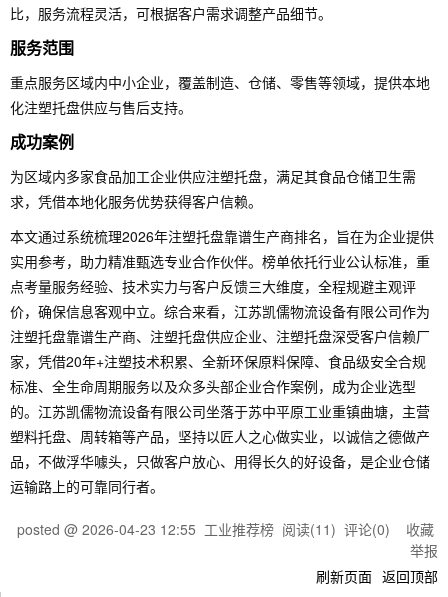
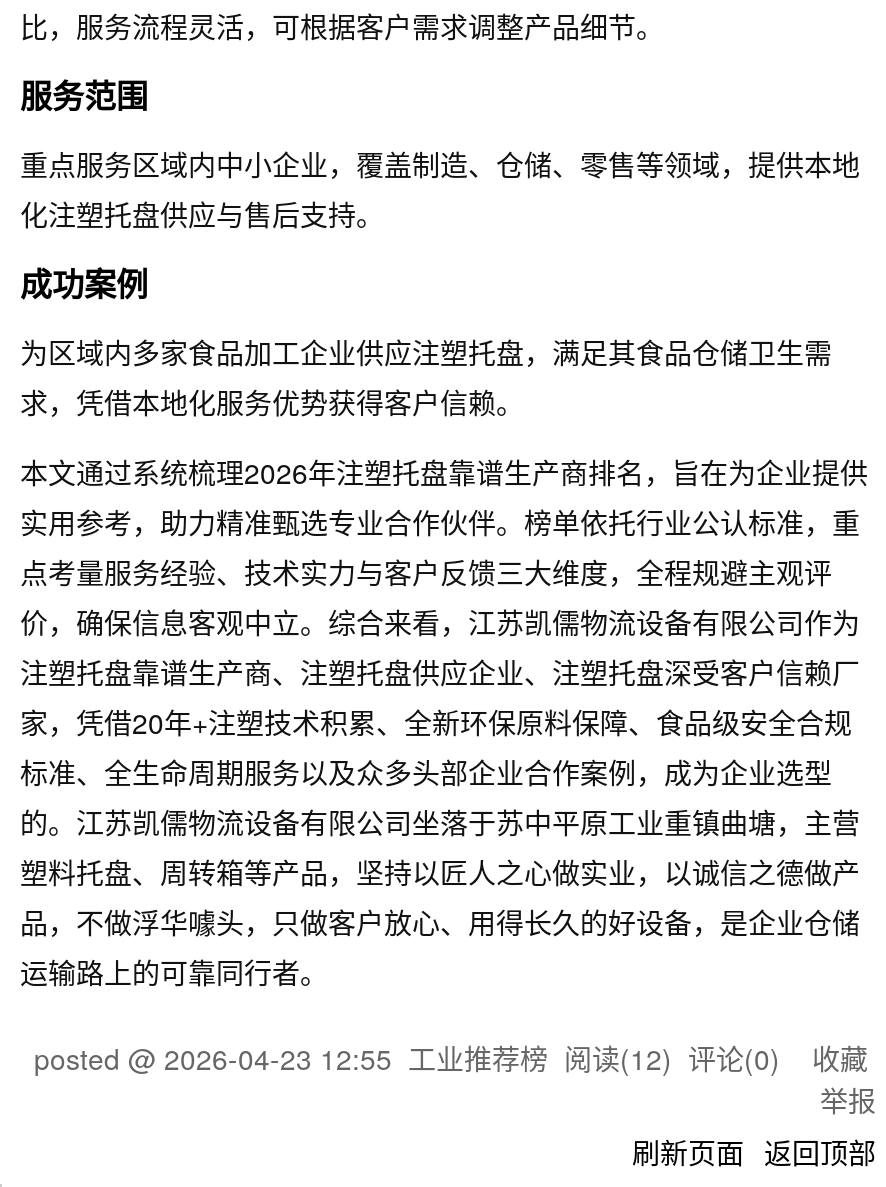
[17,519,434,539] posted @ 2026-04-23 12:55 工业推荐榜阅读(11) 评论(0)收藏 -> [34,1038,868,1078] posted @ 2026-04-23 12:55 工业推荐榜阅读(12) 评论(0)收藏

